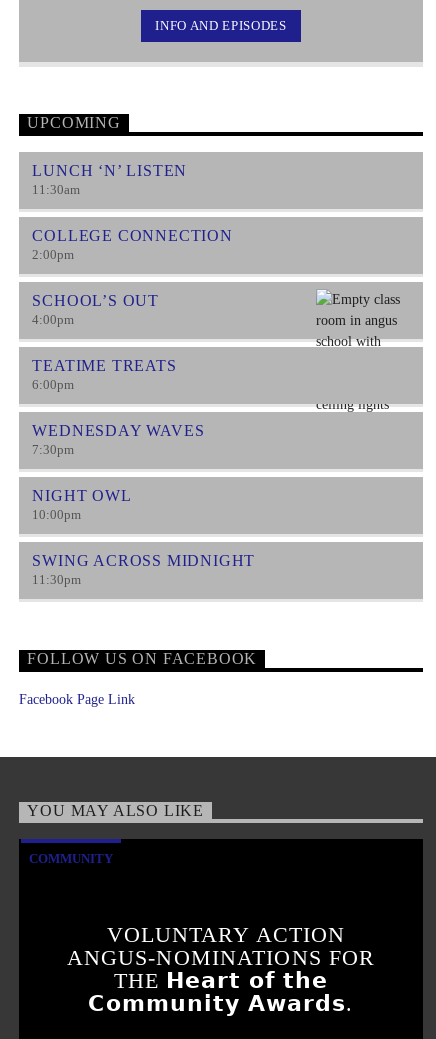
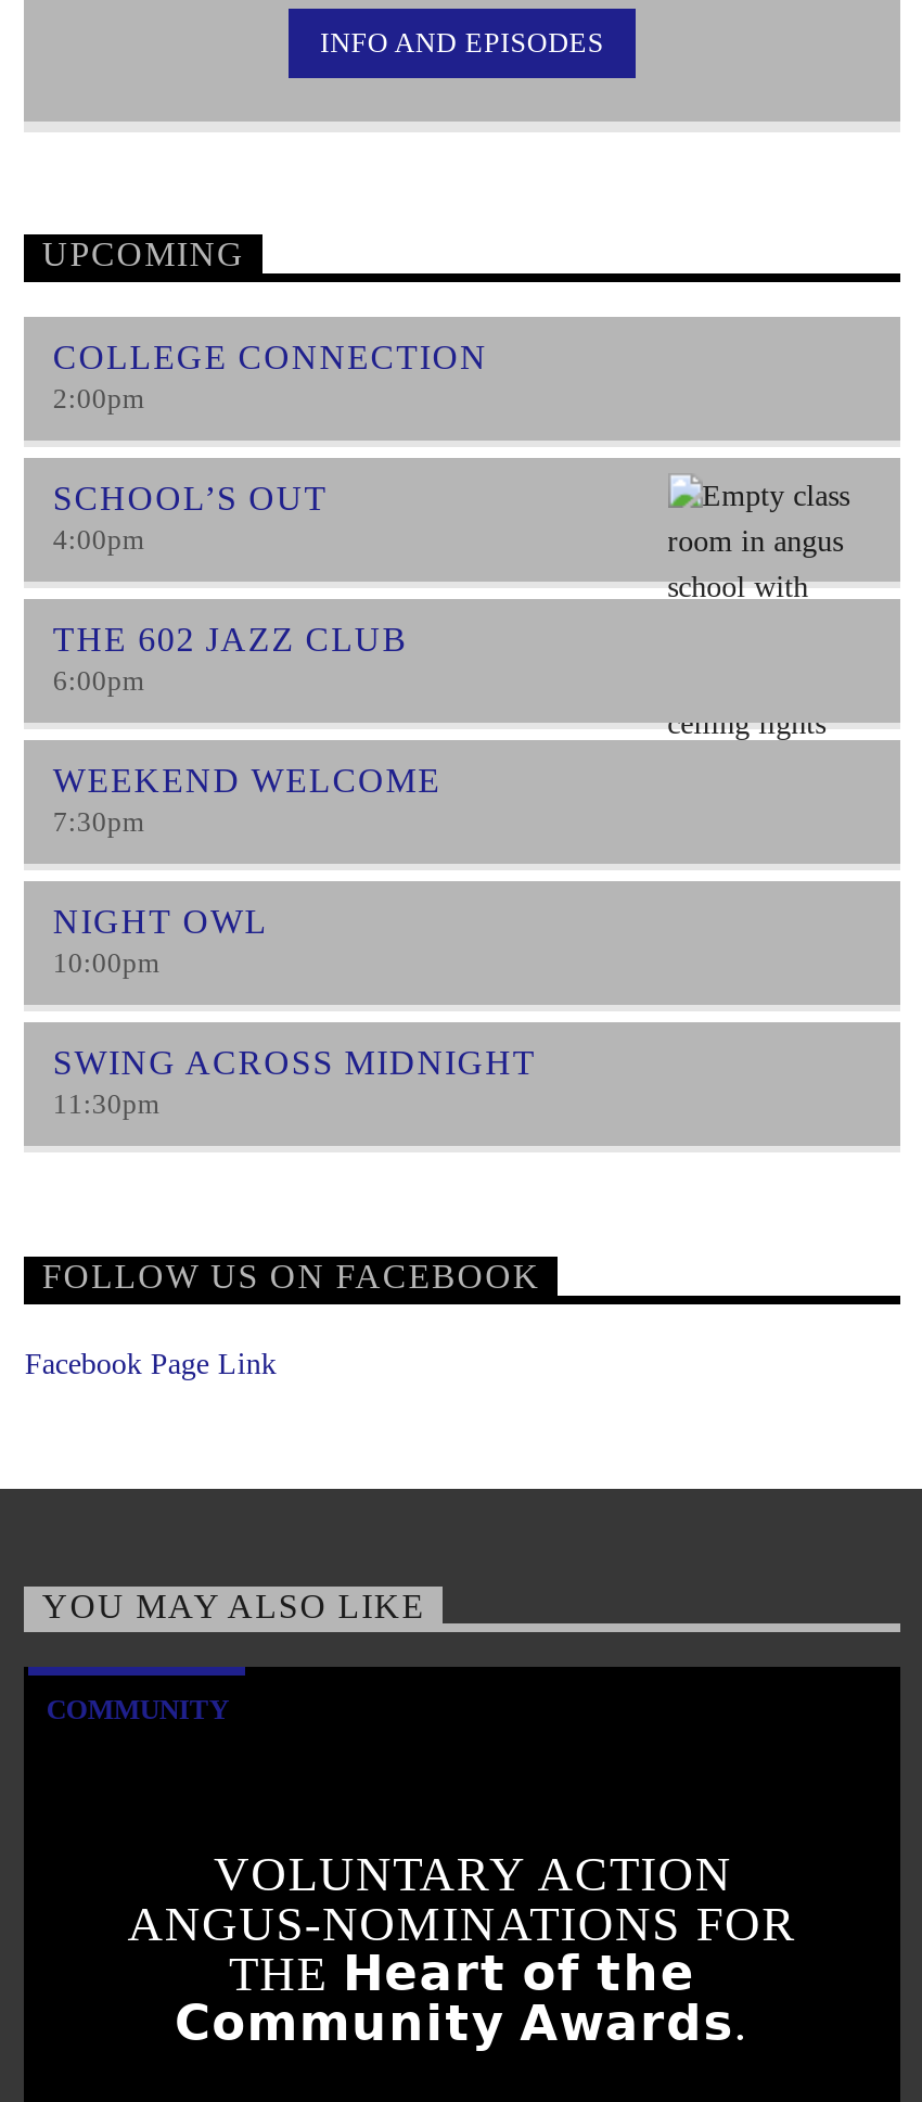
[32,161,187,196] LUNCH ‘N’ LISTEN | 11:30am -> none
[32,356,177,373] TEATIME TREATS -> [53,620,408,657] THE 602 JAZZ CLUB
[32,421,204,438] WEDNESDAY WAVES -> [53,761,441,798] WEEKEND WELCOME

